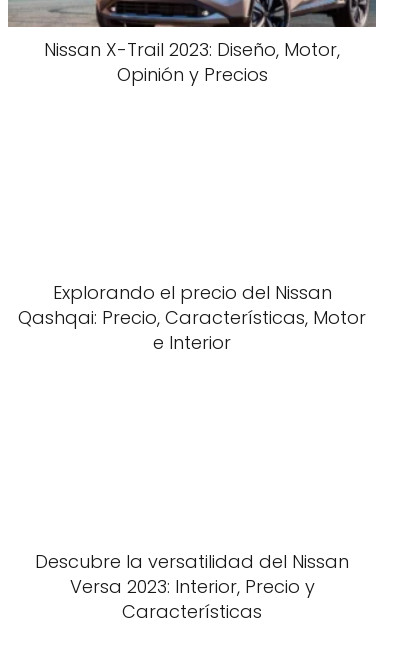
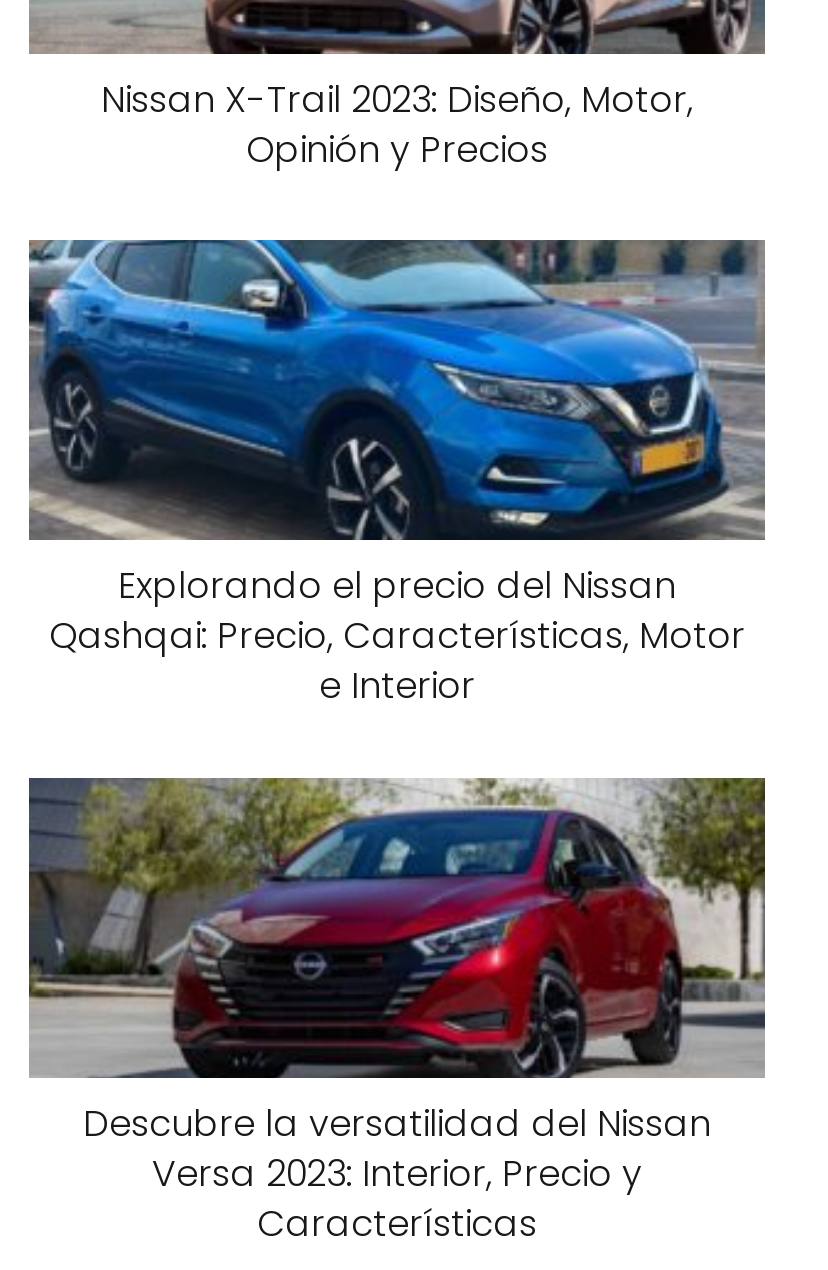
none -> [27,238,767,542] [image]
none -> [27,776,767,1080] [image]

